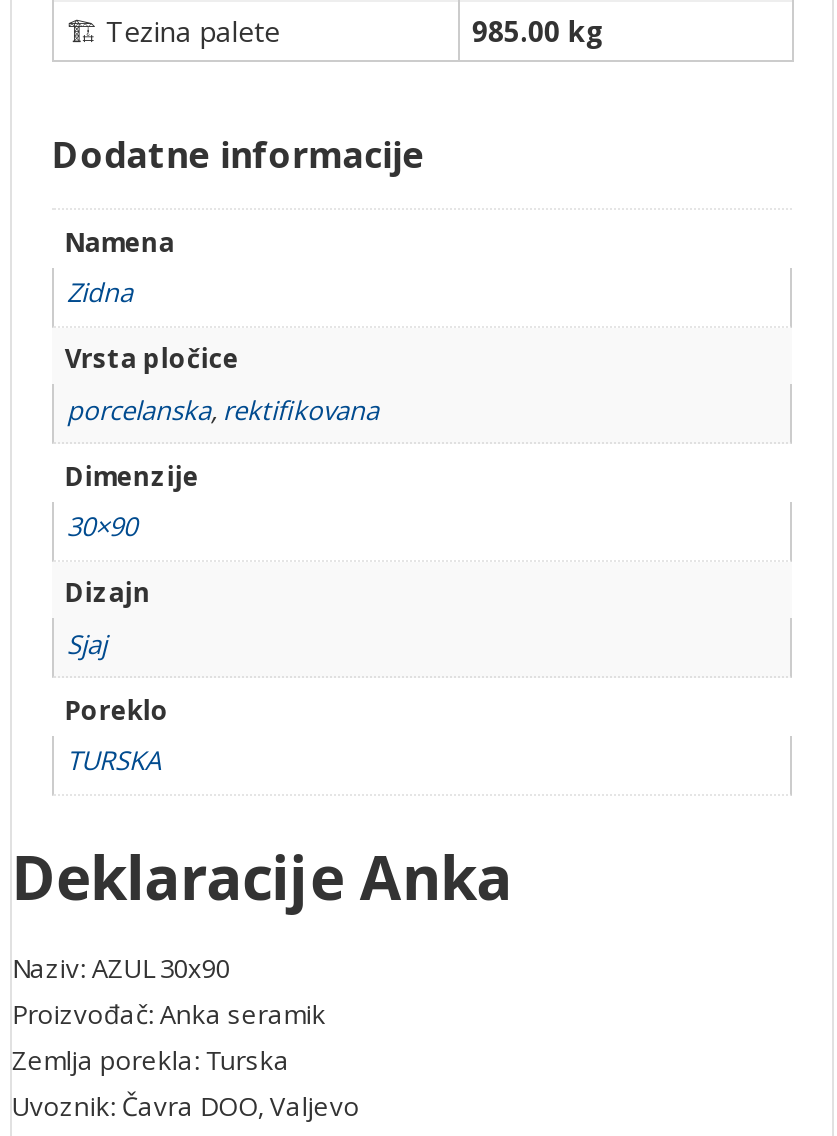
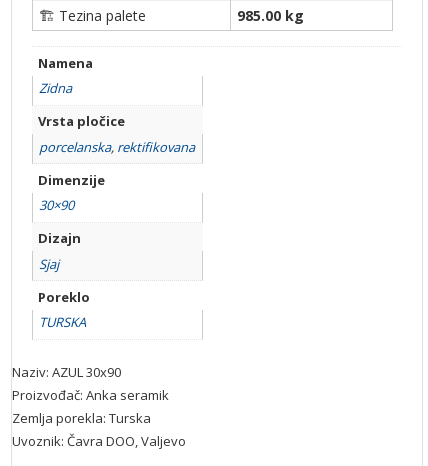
[52,130,424,178] Dodatne informacije -> none
[12,836,512,918] Deklaracije Anka -> none

